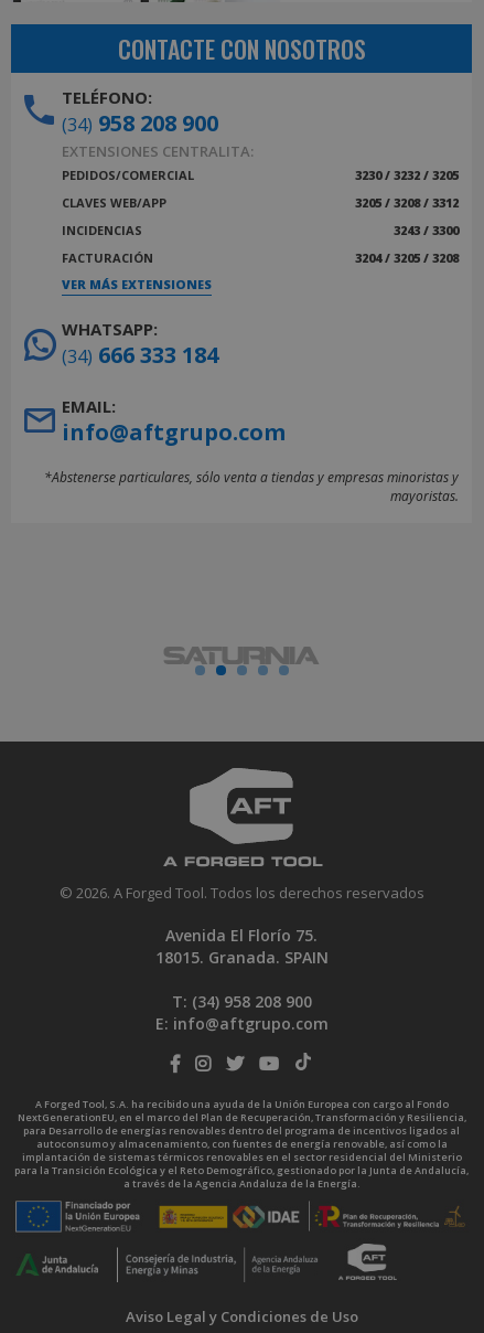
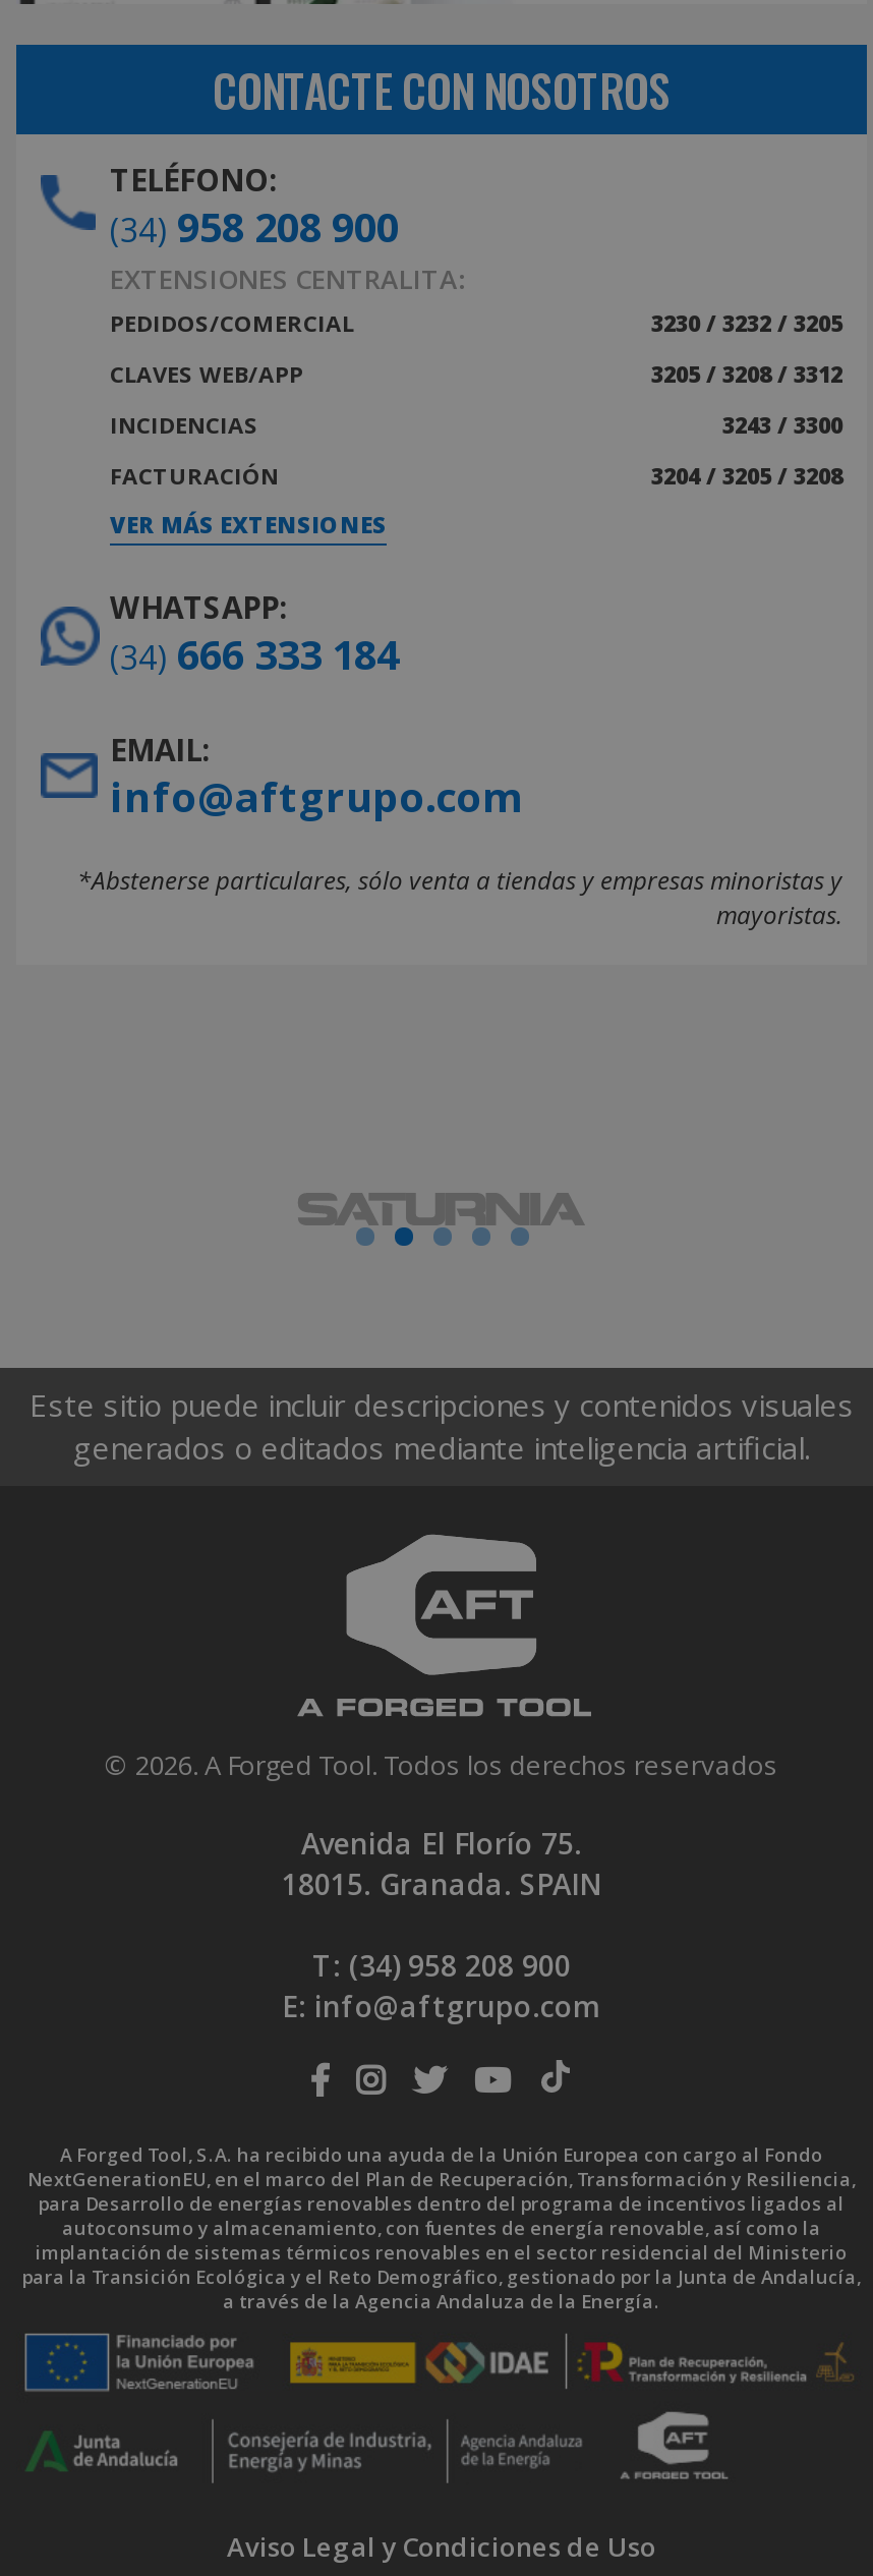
none -> [30,1385,854,1468] Este sitio puede incluir descripciones y contenidos visuales | generados o editados mediante inteligencia artificial.

